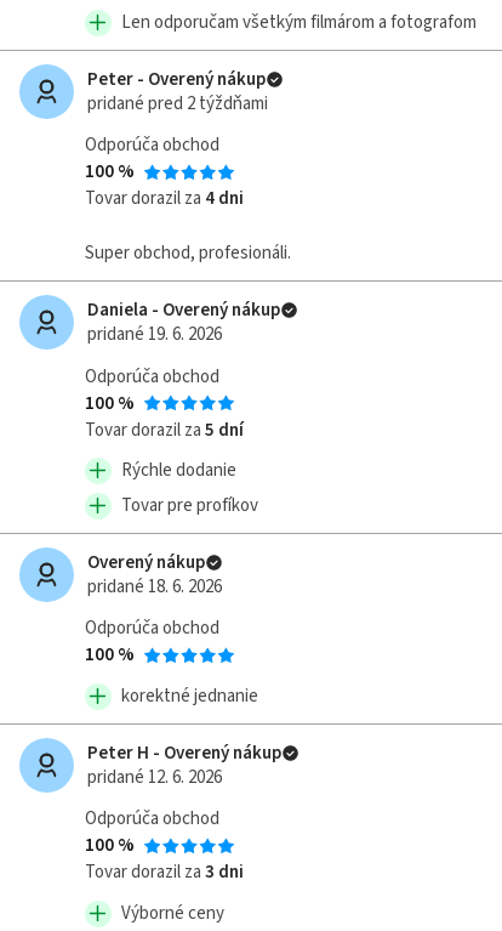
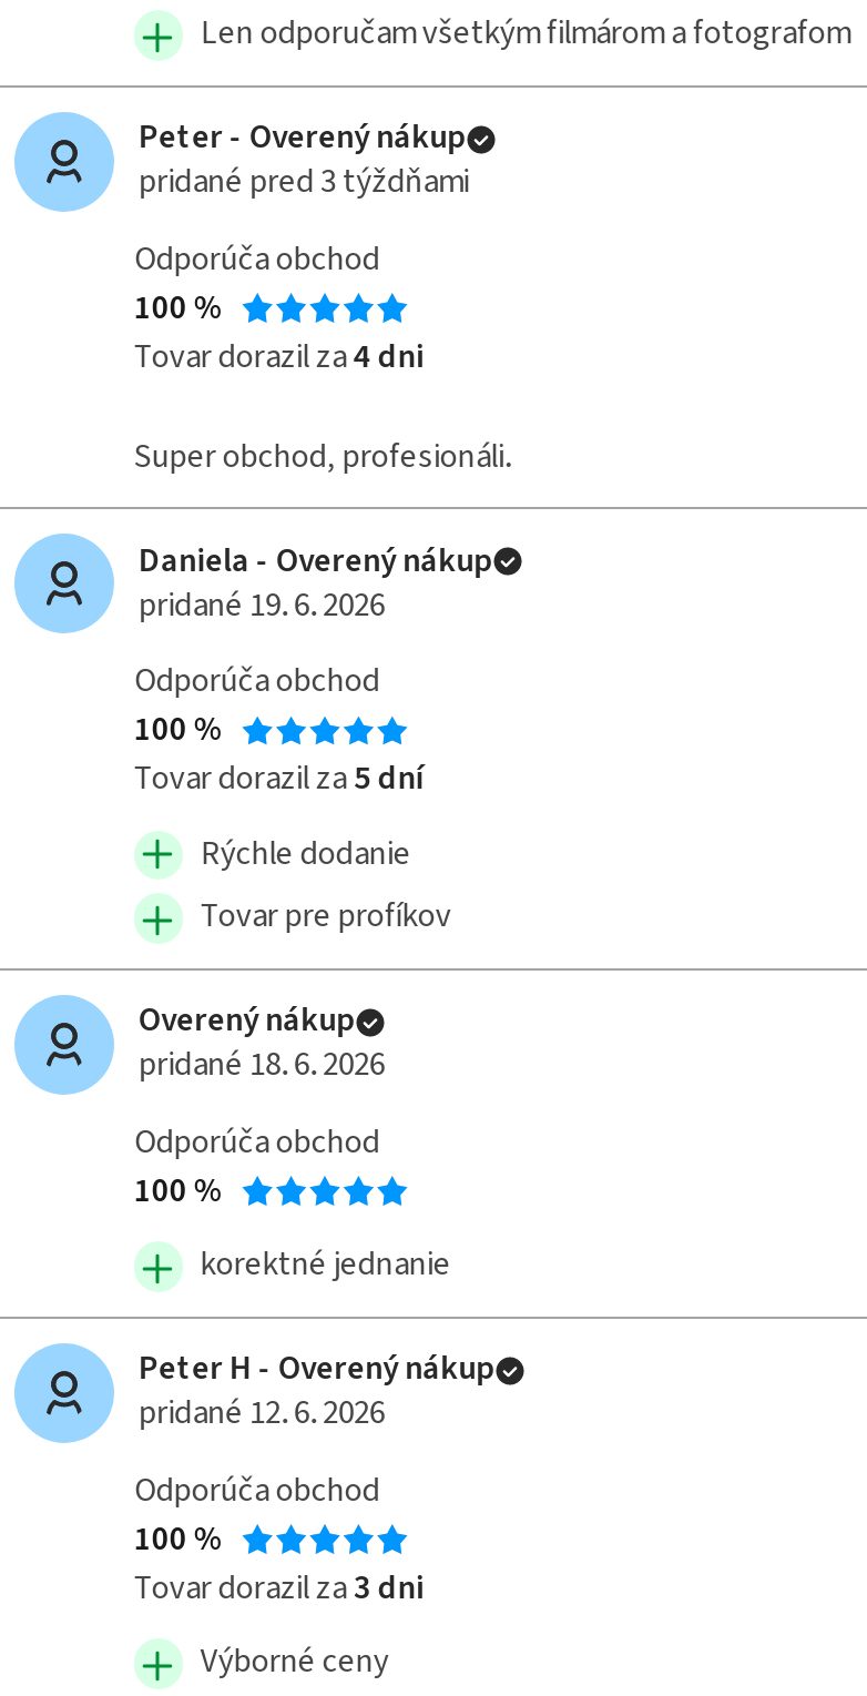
[88,91,268,116] pridané pred 2 týždňami -> [139,160,469,207] pridané pred 3 týždňami

